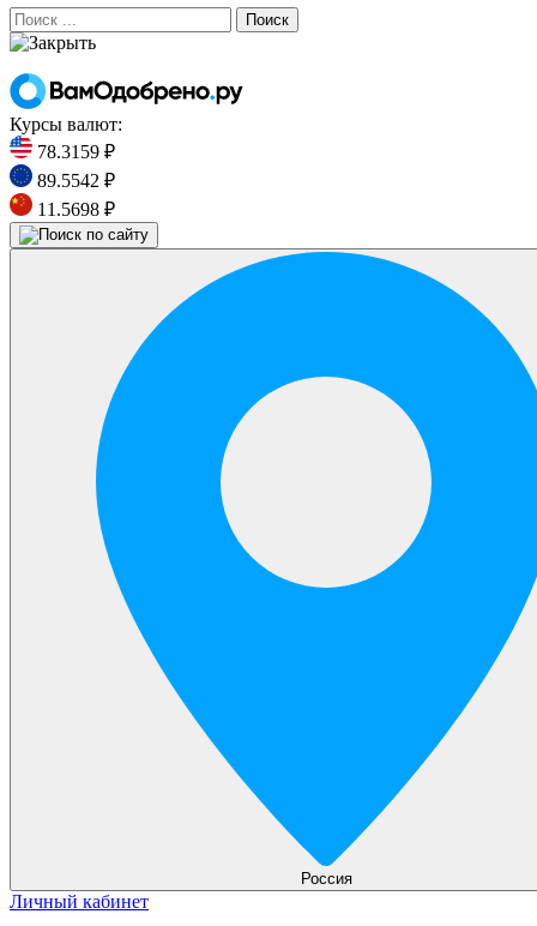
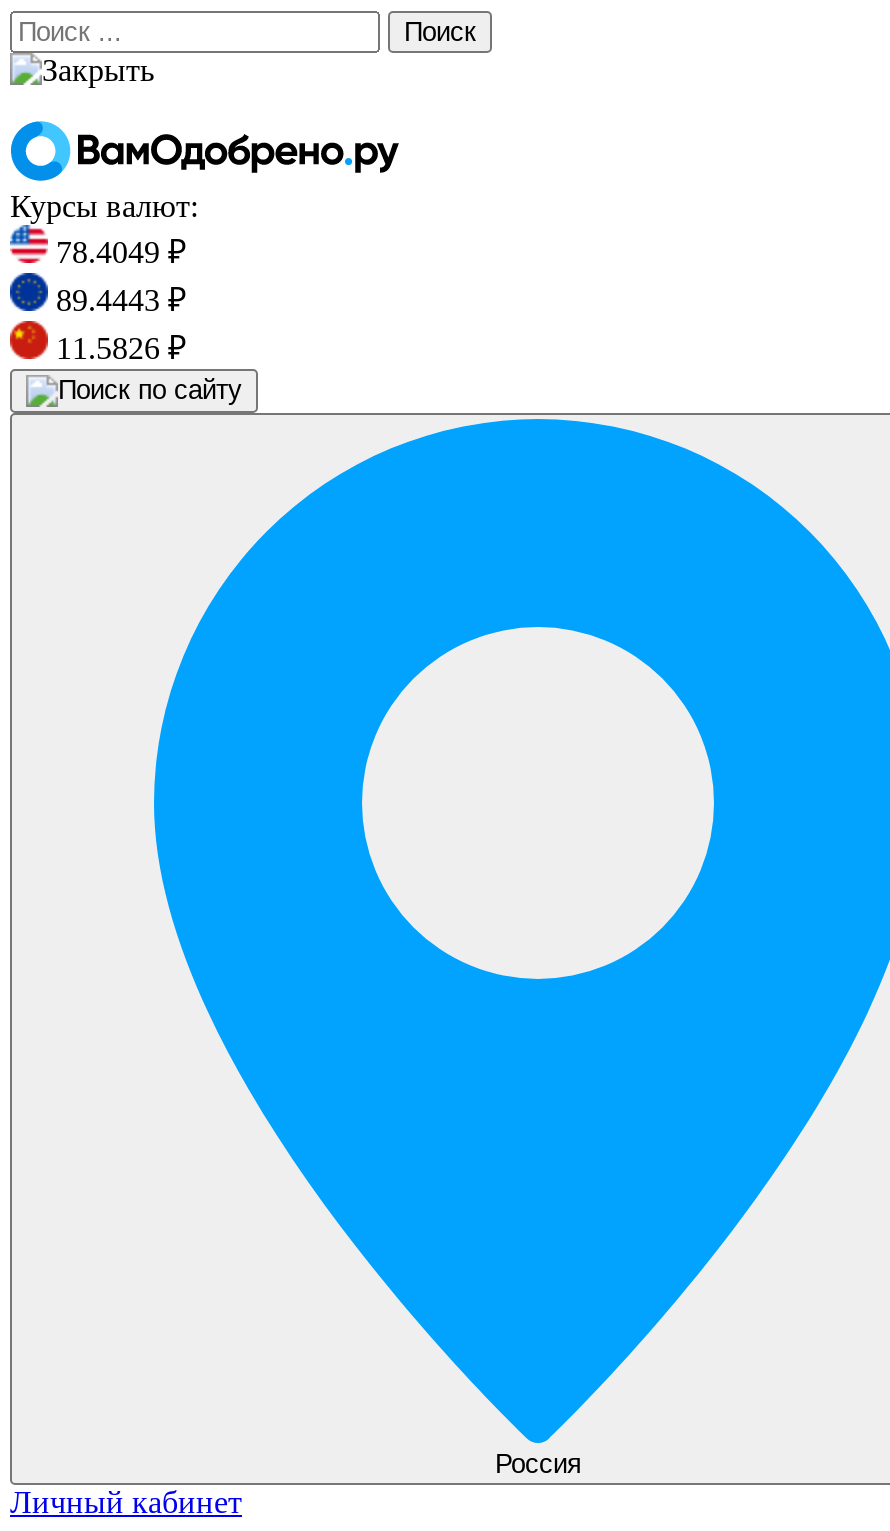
[32,142,115,162] 78.3159 ₽ -> [48,235,186,269] 78.4049 ₽
[32,170,115,191] 89.5542 ₽ -> [48,283,186,317] 89.4443 ₽
[32,199,115,220] 11.5698 ₽ -> [48,331,186,365] 11.5826 ₽

